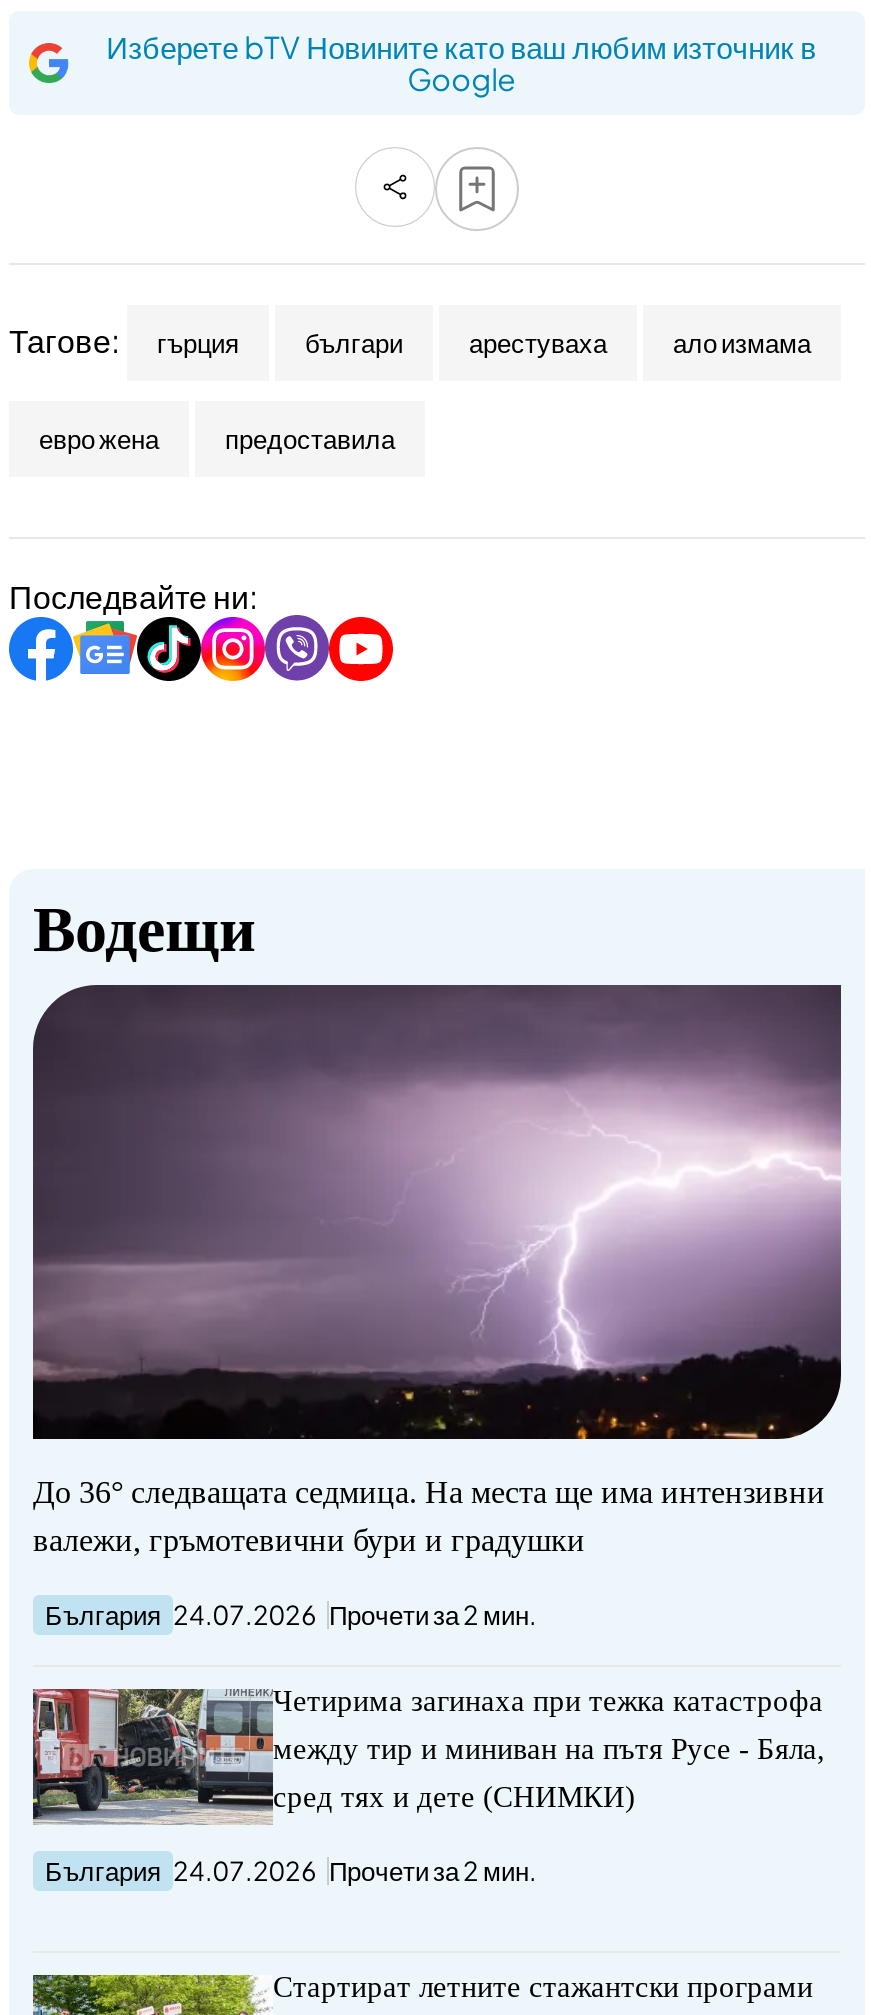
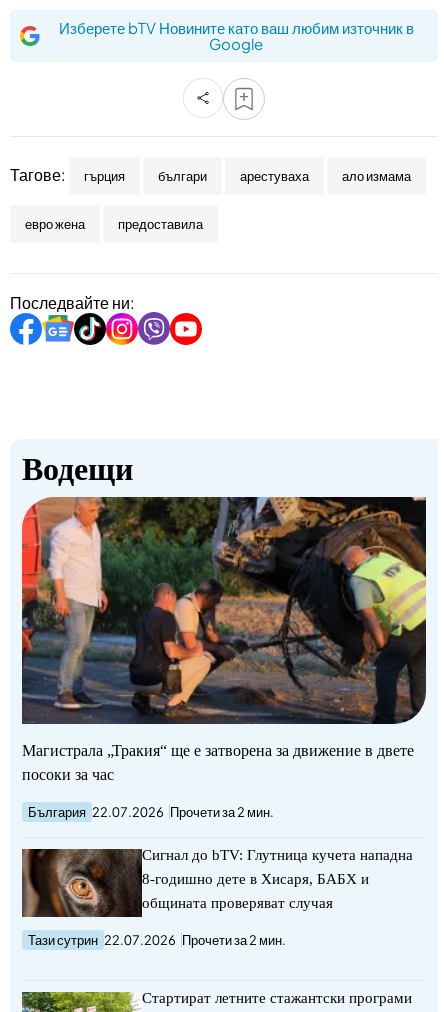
[31,983,843,1558] [image] | До 36° следващата седмица. На места ще има интензивни | валежи, гръмотевични бури и градушки -> [21,496,427,783] [image] | Магистрала „Тракия“ ще е затворена за движение в двете | посоки за час
[45,1600,537,1632] България 24.07.2026 Прочети за 2 мин. -> [28,804,274,820] България 22.07.2026 Прочети за 2 мин.
[33,1686,823,1825] [image] | Четирима загинаха при тежка катастрофа -> [22,847,413,918] [image] | Сигнал до bTV: Глутница кучета нападна
[273,1734,825,1766] между тир и миниван на пътя Русе - Бяла, -> [142,871,369,887] 8-годишно дете в Хисаря, БАБХ и
[273,1782,635,1814] сред тях и дете (СНИМКИ) -> [142,895,333,911] общината проверяват случая
[45,1856,537,1888] България 24.07.2026 Прочети за 2 мин. -> [28,932,286,948] Тази сутрин 22.07.2026 Прочети за 2 мин.

